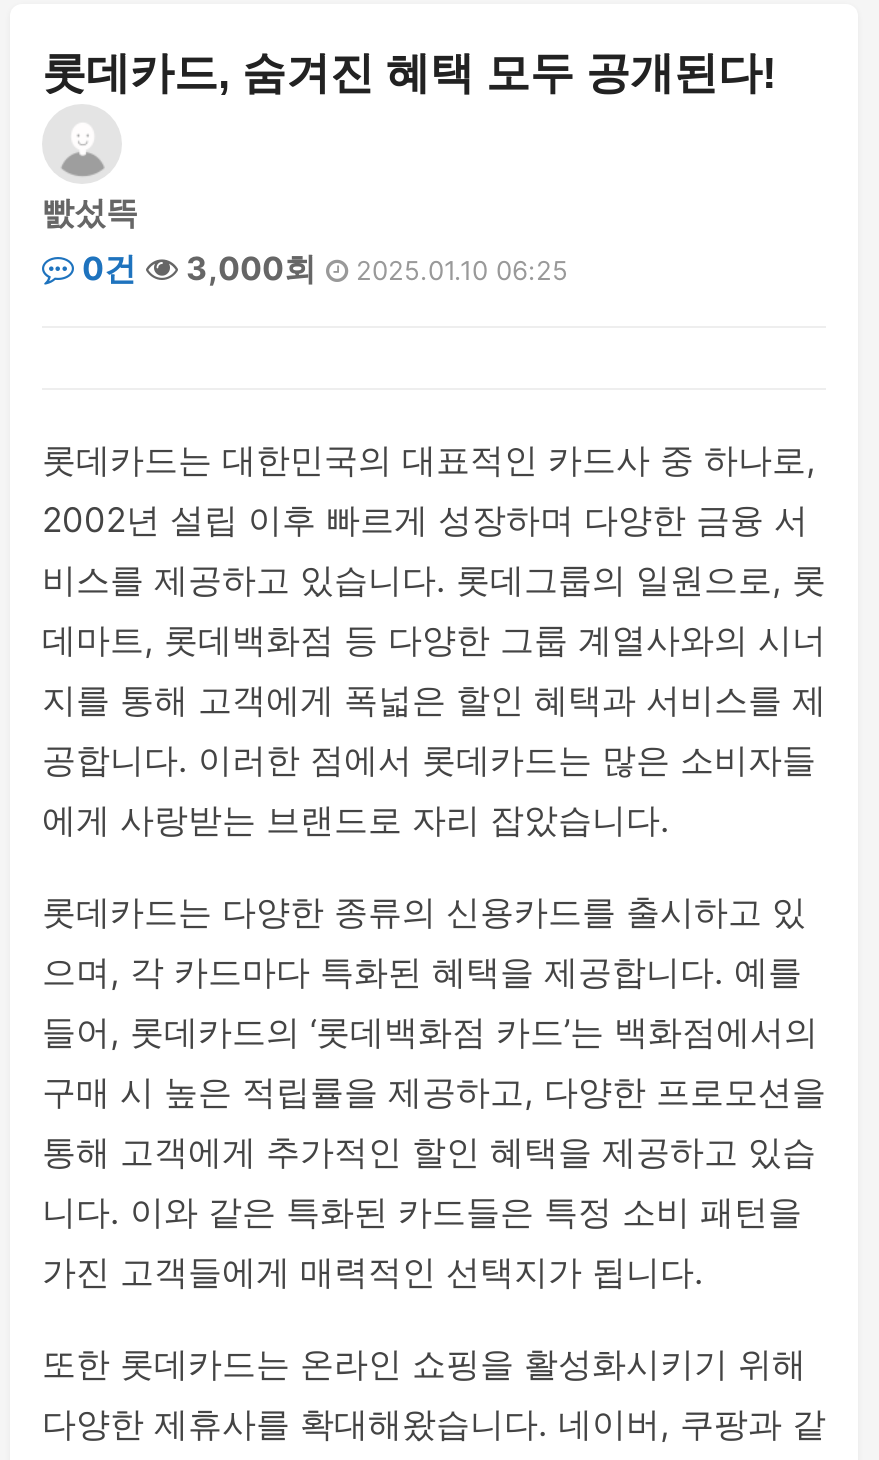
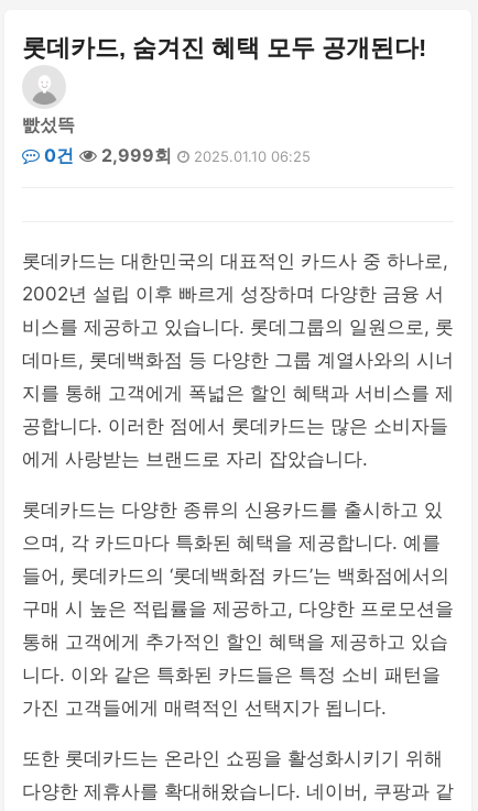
[74,248,568,288] 0건 3,000회 2025.01.10 06:25 -> [40,144,311,166] 0건 2,999회 2025.01.10 06:25

